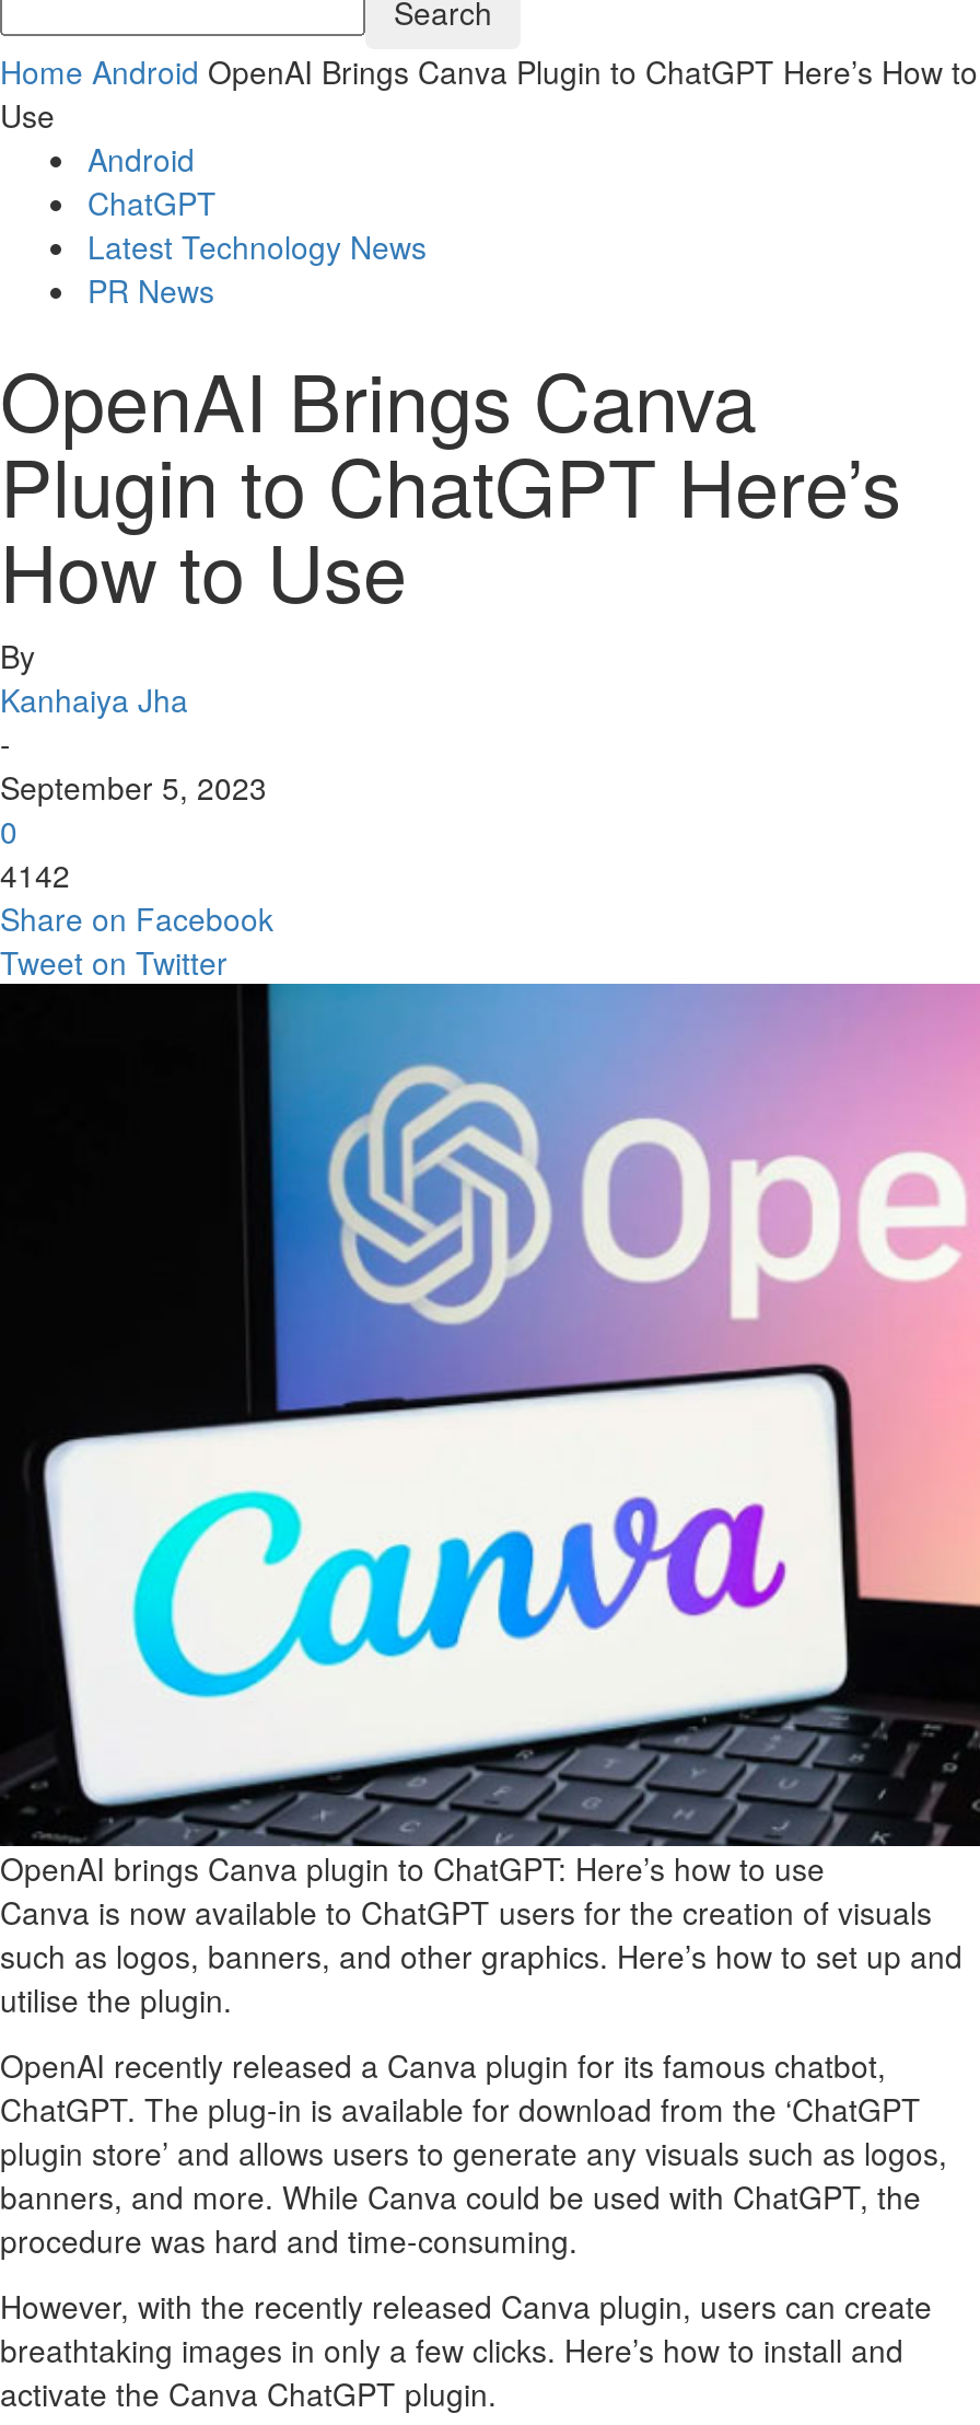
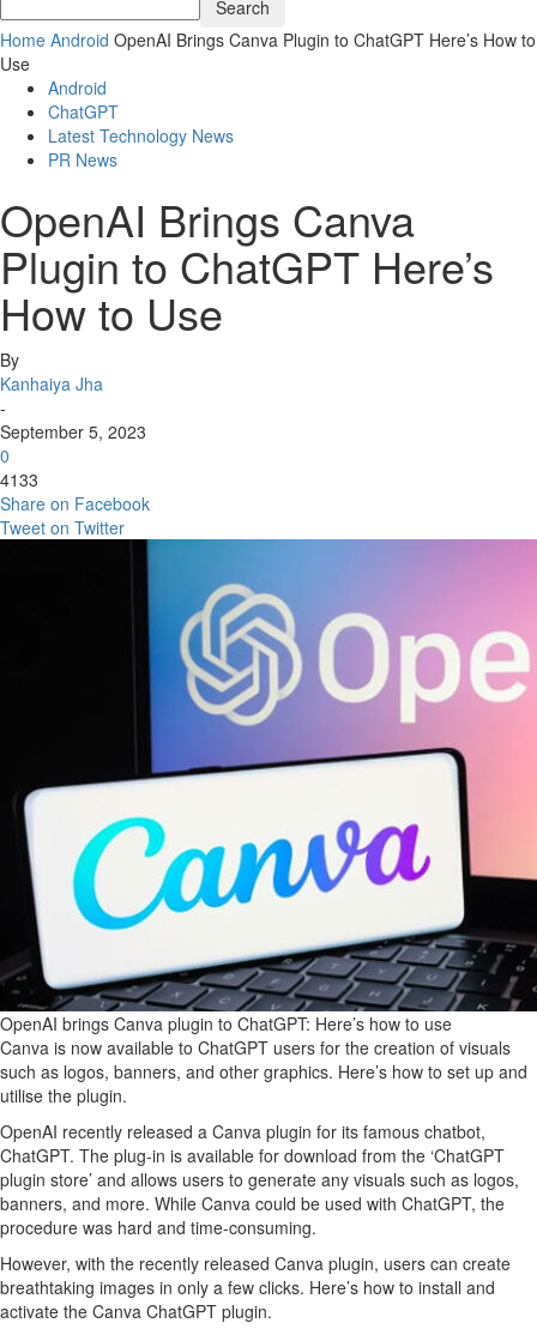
[0,852,70,896] 4142 -> [0,467,38,491] 4133

